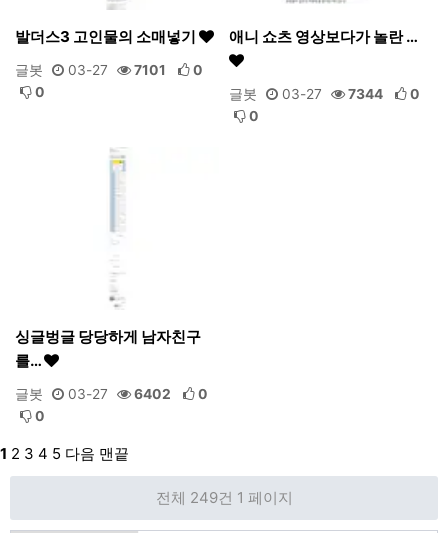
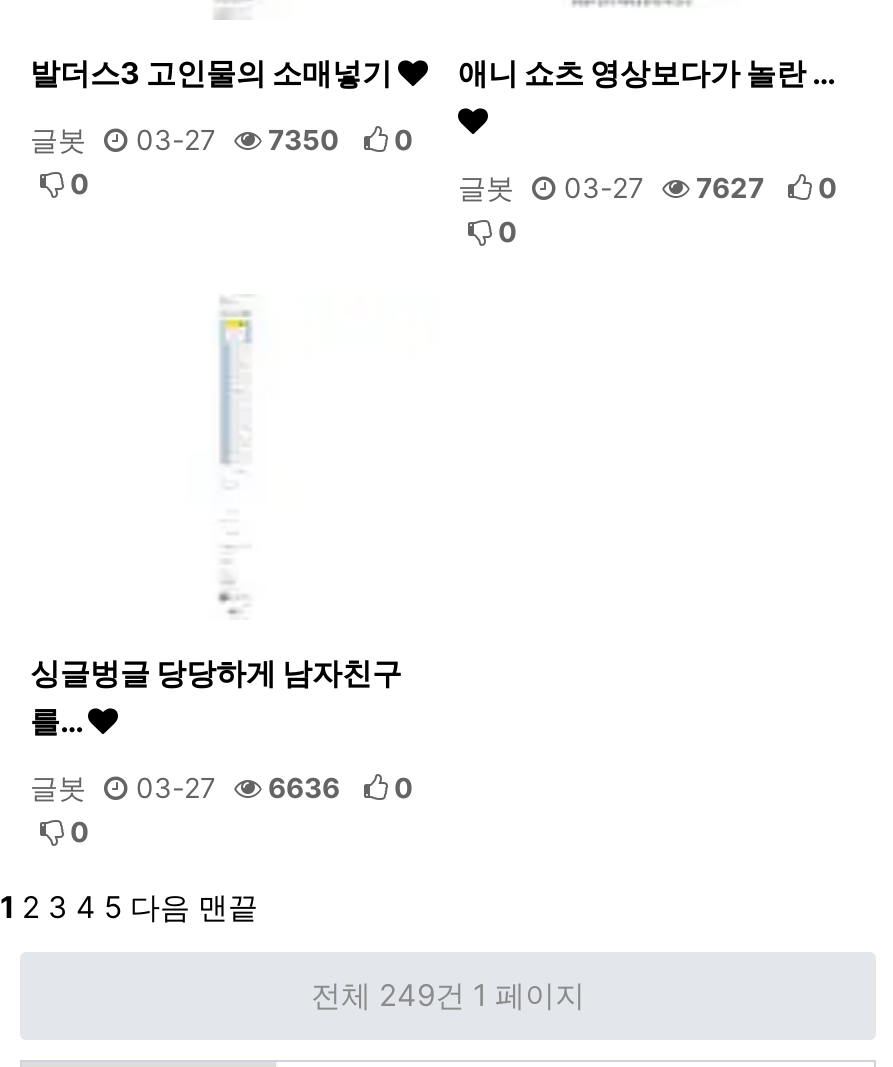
[15,62,203,78] 글봇 03-27 7101 0 -> [30,124,414,156] 글봇 03-27 7350 0
[229,86,420,102] 글봇 03-27 7344 0 -> [458,172,838,204] 글봇 03-27 7627 0
[15,386,208,402] 글봇 03-27 6402 0 -> [30,772,414,804] 글봇 03-27 6636 0

